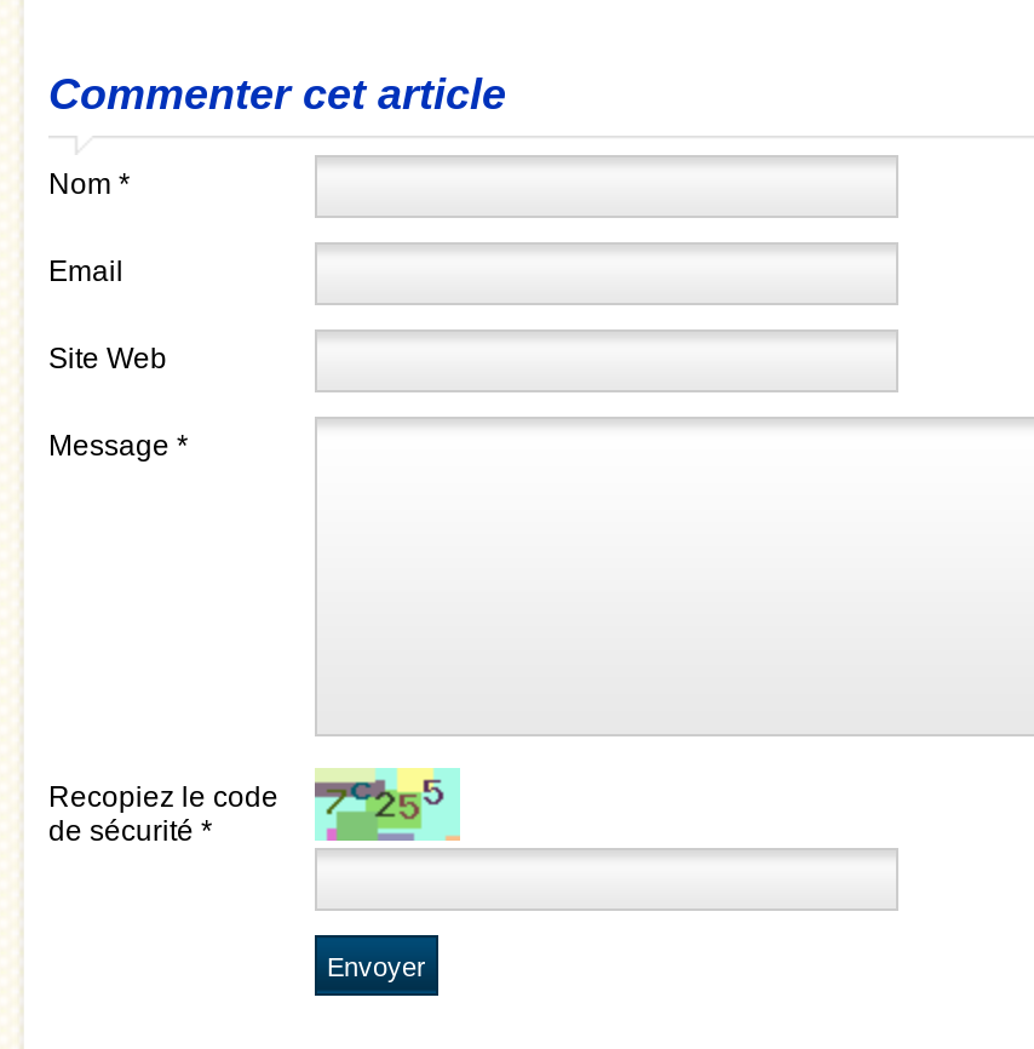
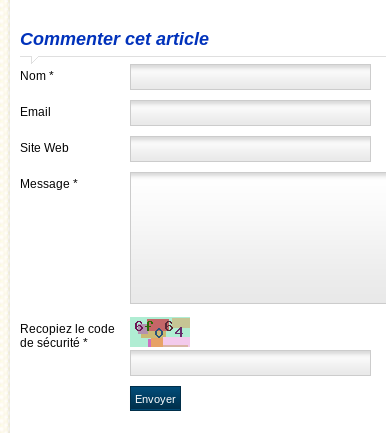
[312,766,463,843] [image] -> [130,316,191,348] [image]

